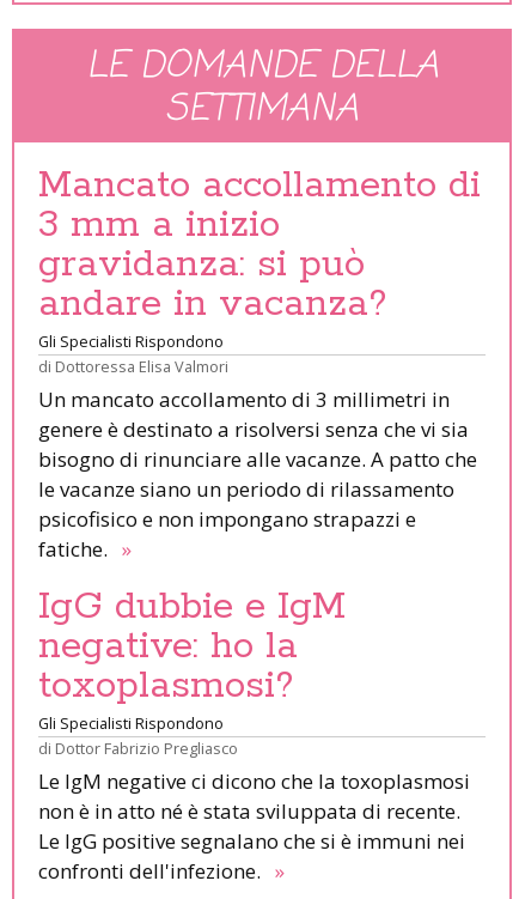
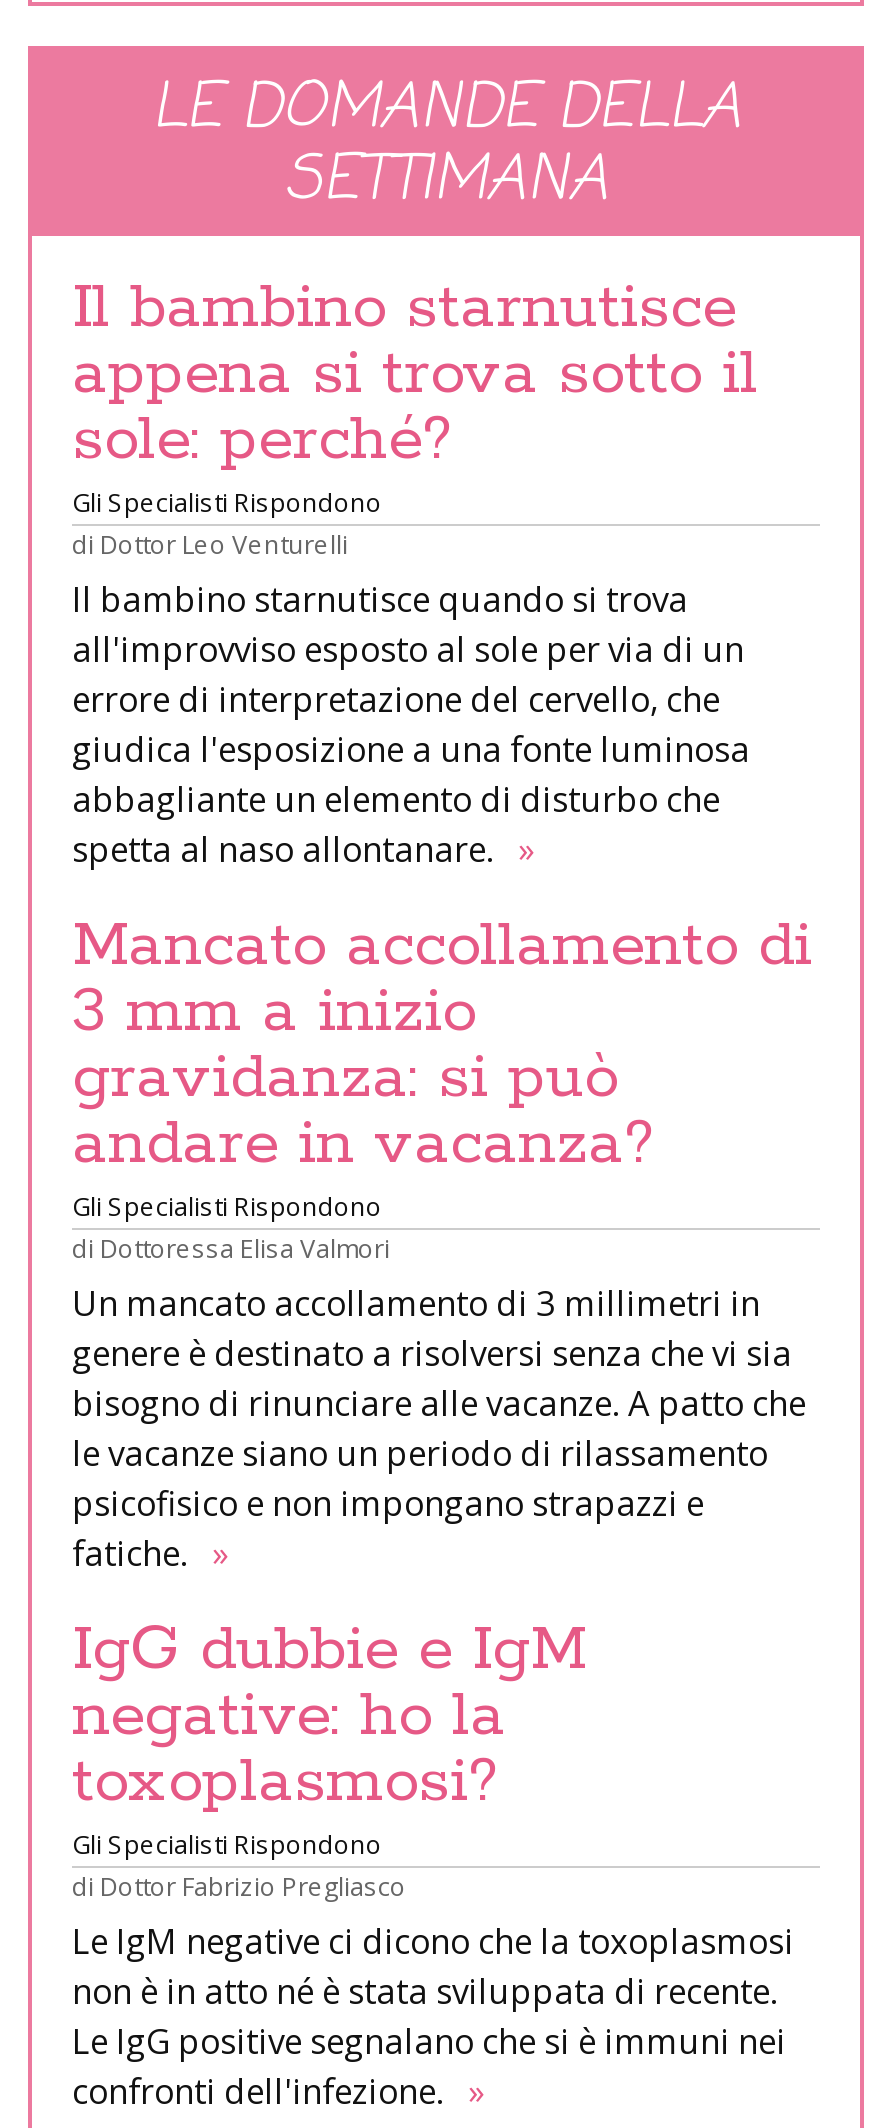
none -> [72,268,758,872] Il bambino starnutisce | appena si trova sotto il | sole: perché? | Gli Specialisti Rispondono | di Dottor Leo Venturelli | Il bambino starnutisce quando si trova | all'improvviso esposto al sole per via di un | errore di interpretazione del cervello, che | giudica l'esposizione a una fonte luminosa | abbagliante un elemento di disturbo che | spetta al naso allontanare.»

